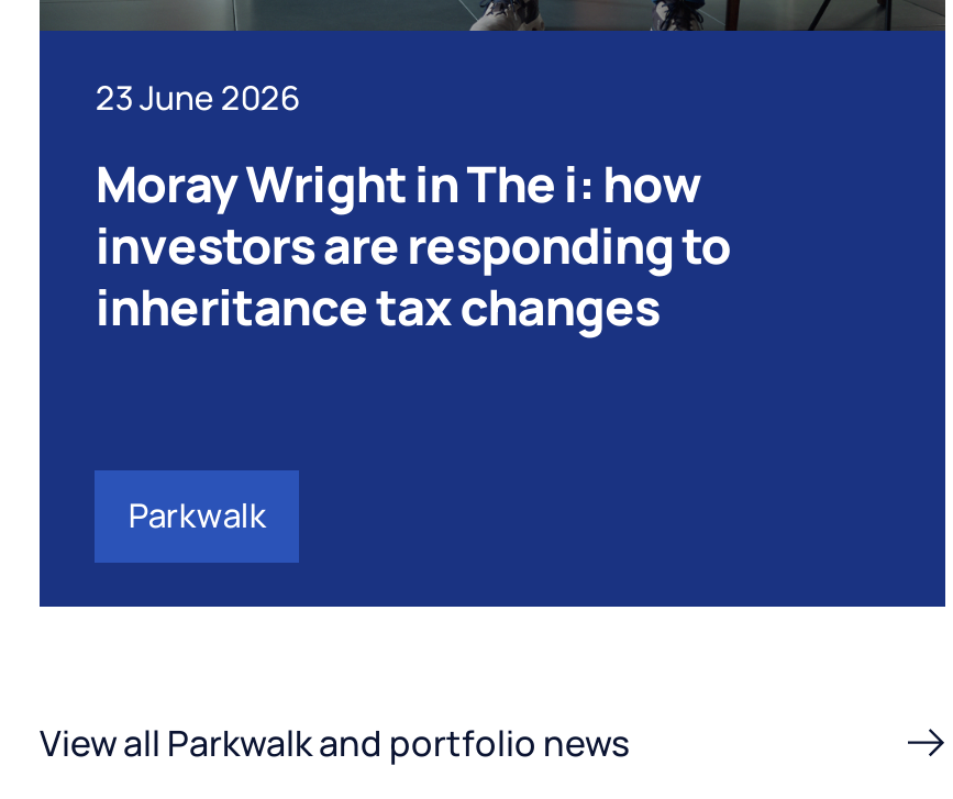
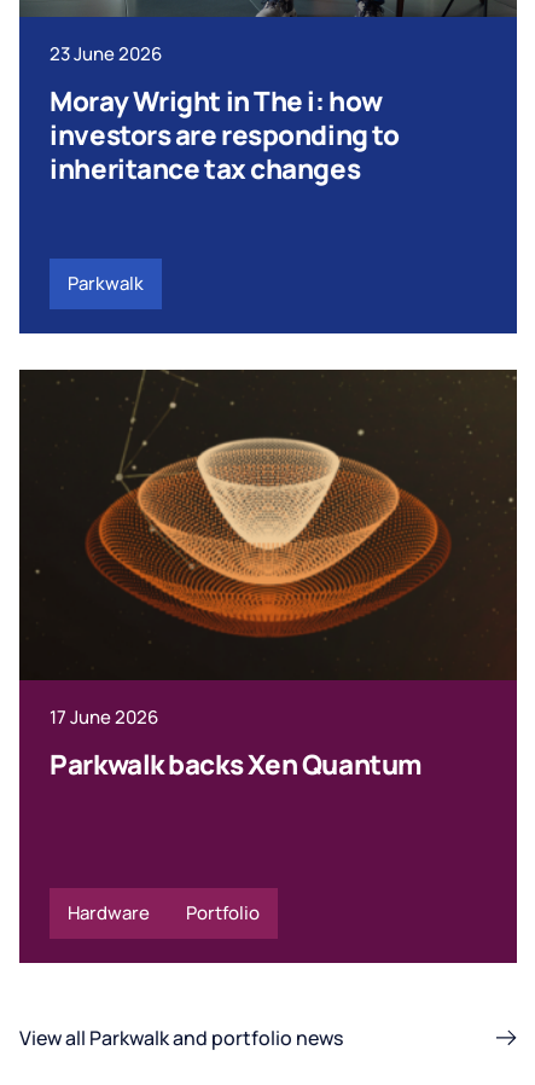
none -> [18,369,518,963] [image] | 17 June 2026 | Parkwalk backs Xen Quantum
none -> [68,901,260,926] Hardware | Portfolio

